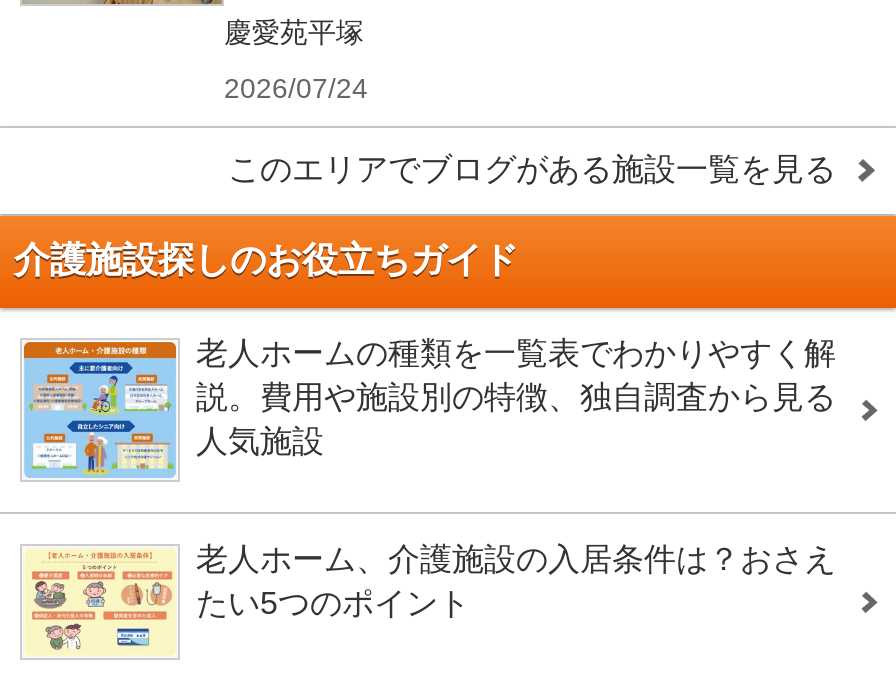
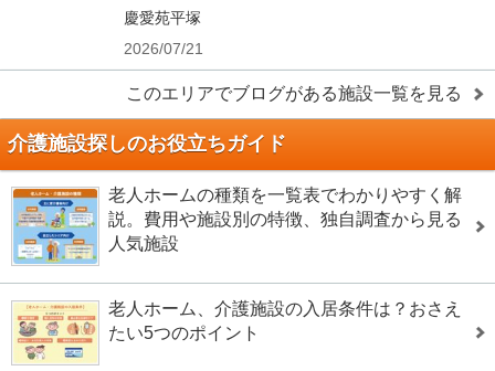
[224,72,368,104] 2026/07/24 -> [124,40,203,57] 2026/07/21

